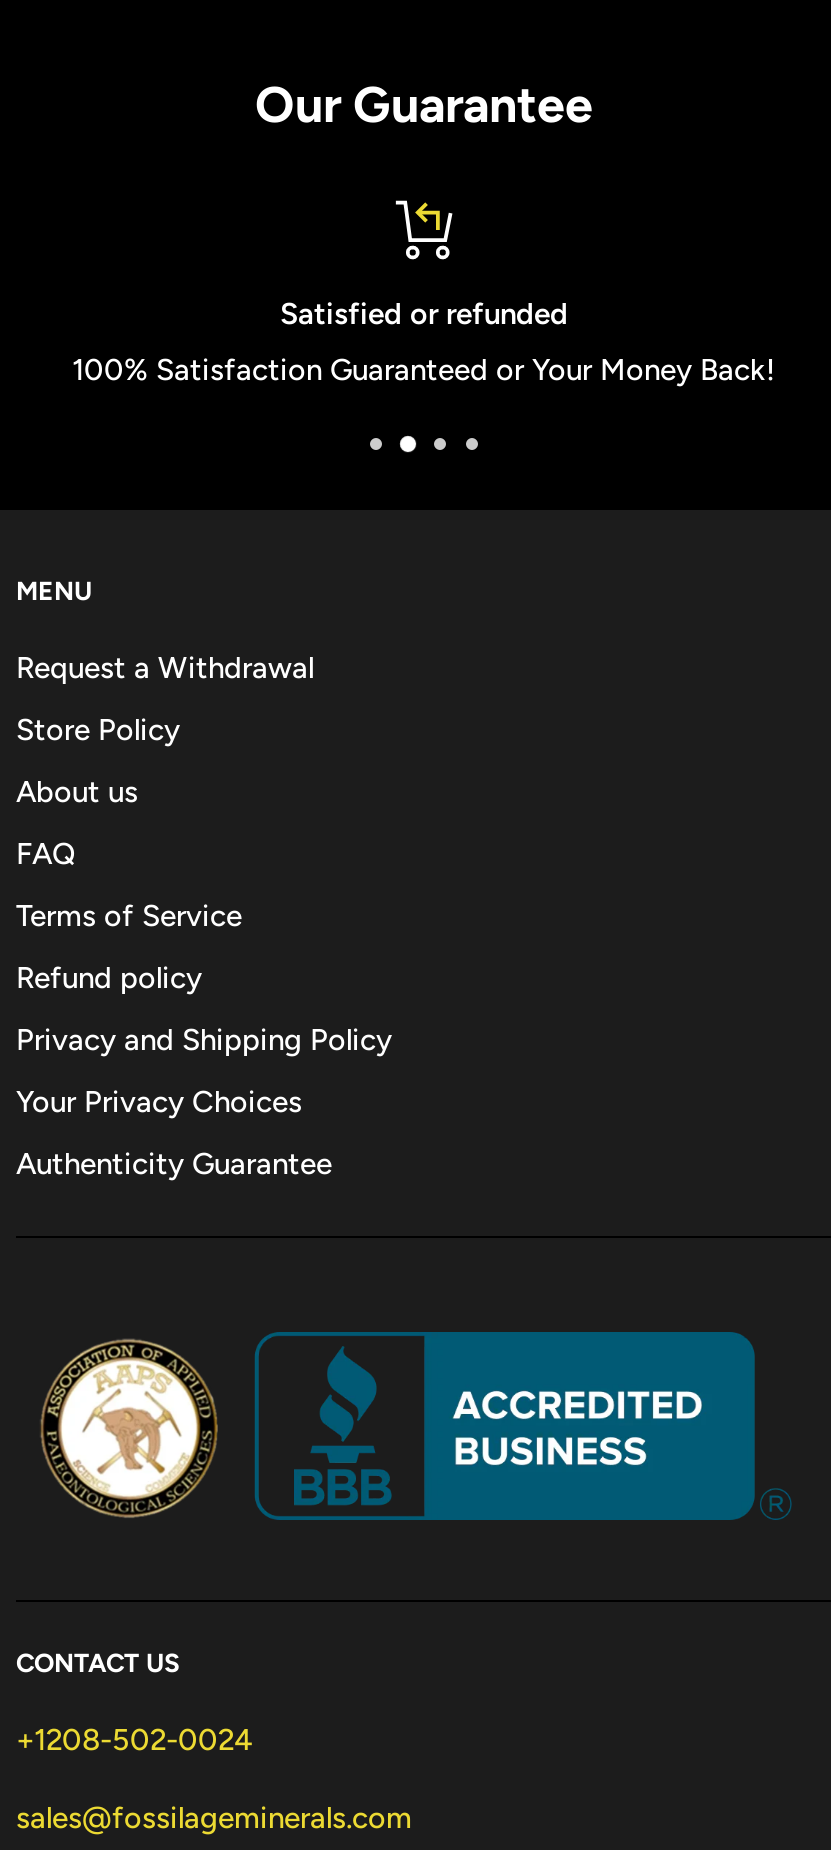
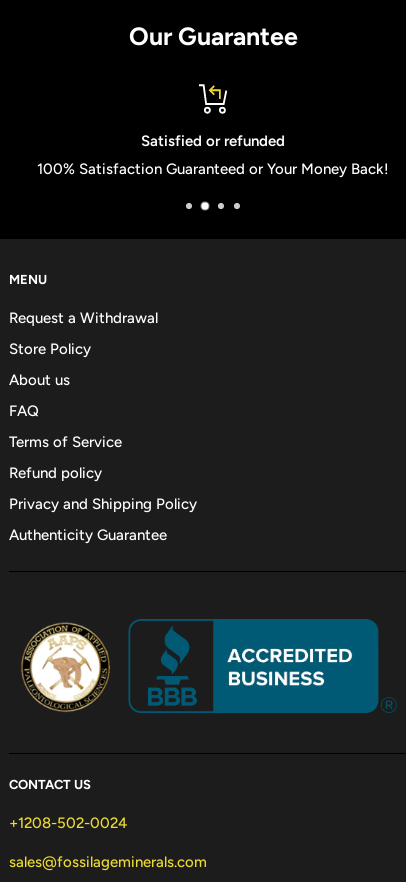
[16,1084,302,1120] Your Privacy Choices -> none

